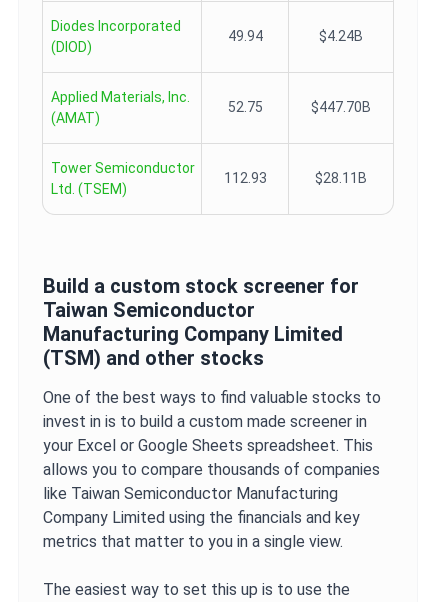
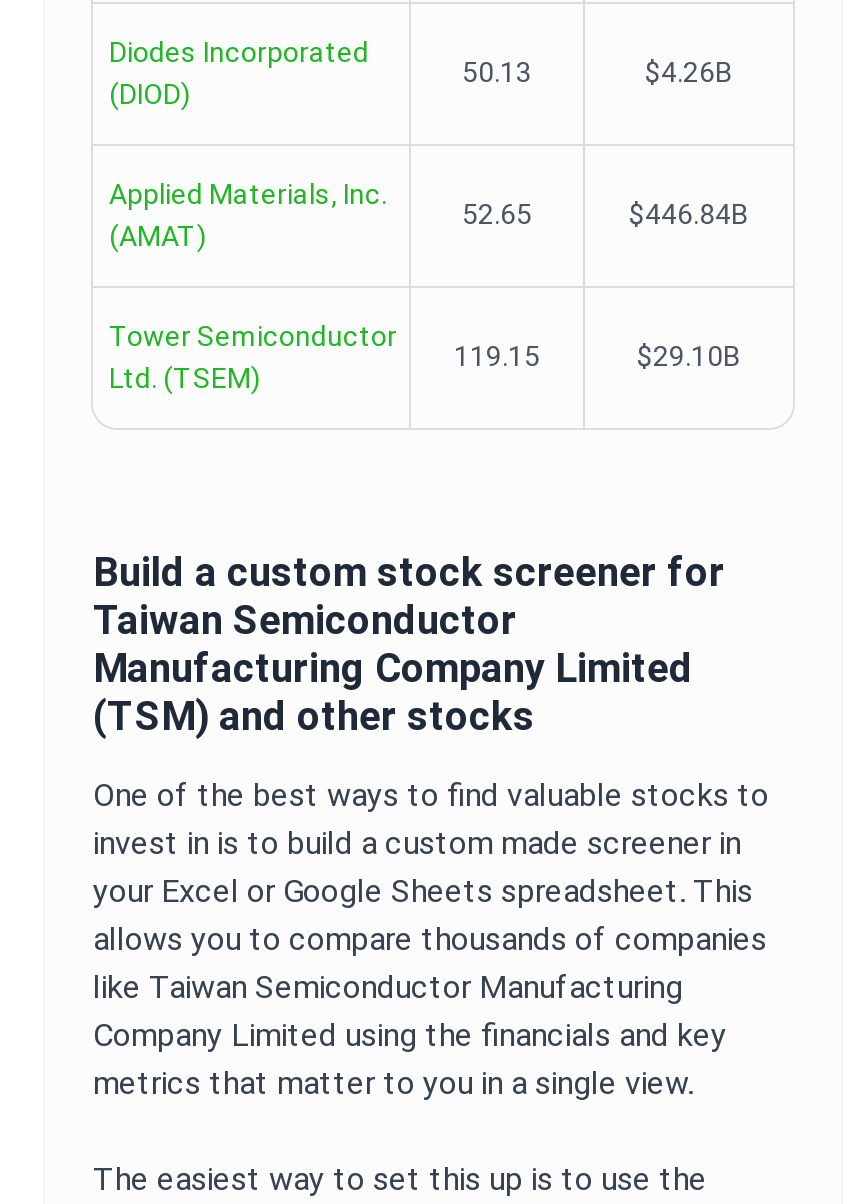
[227,28,363,44] 49.94 | $4.24B -> [462,56,733,88] 50.13 | $4.26B
[227,99,371,115] 52.75 | $447.70B -> [462,198,749,230] 52.65 | $446.84B
[223,170,367,186] 112.93 | $28.11B -> [454,340,741,372] 119.15 | $29.10B

